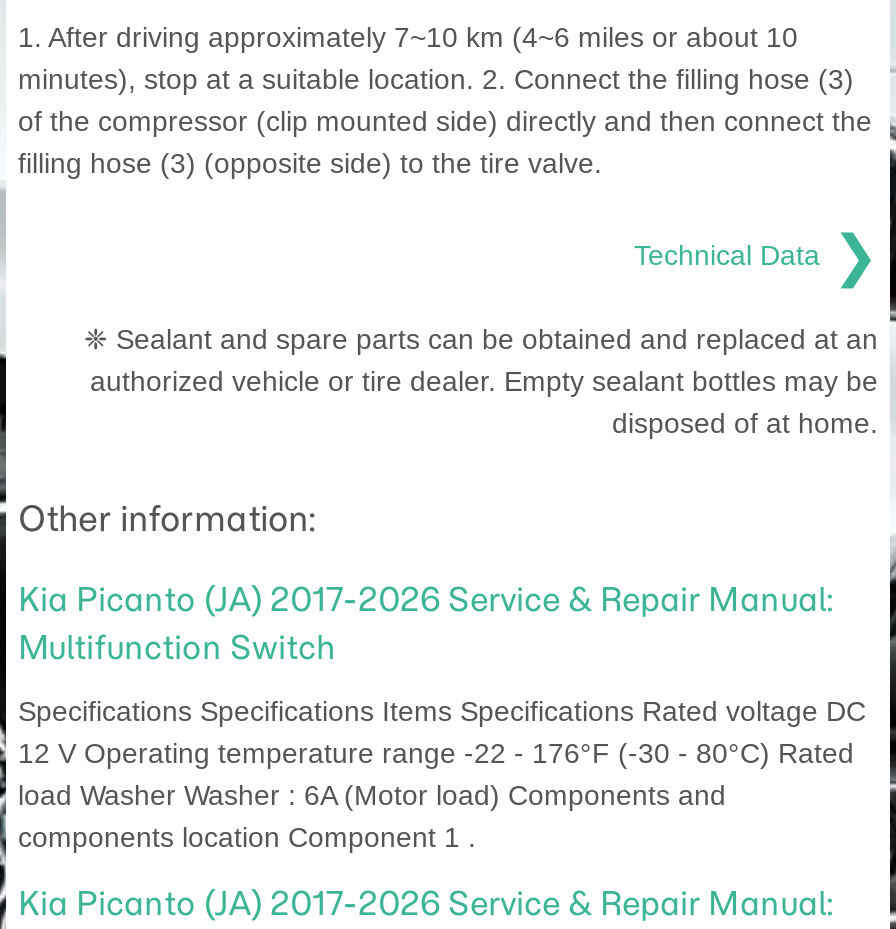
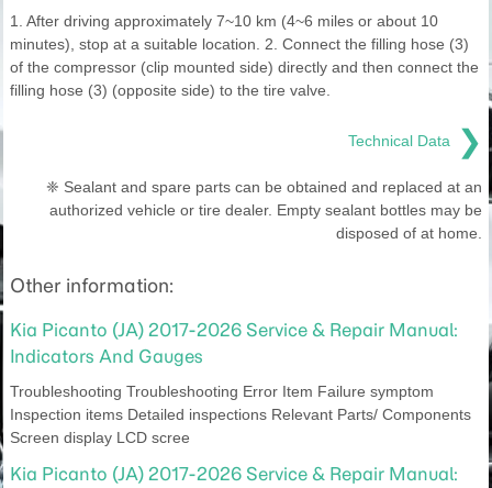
[18,628,336,668] Multifunction Switch -> [10,346,203,368] Indicators And Gauges
[18,696,866,854] Specifications Specifications Items Specifications Rated voltage DC | 12 V Operating temperature range -22 - 176°F (-30 - 80°C) Rated | load Washer Washer : 6A (Motor load) Components and | components location Component 1 . -> [10,383,471,447] Troubleshooting Troubleshooting Error Item Failure symptom | Inspection items Detailed inspections Relevant Parts/ Components | Screen display LCD scree

